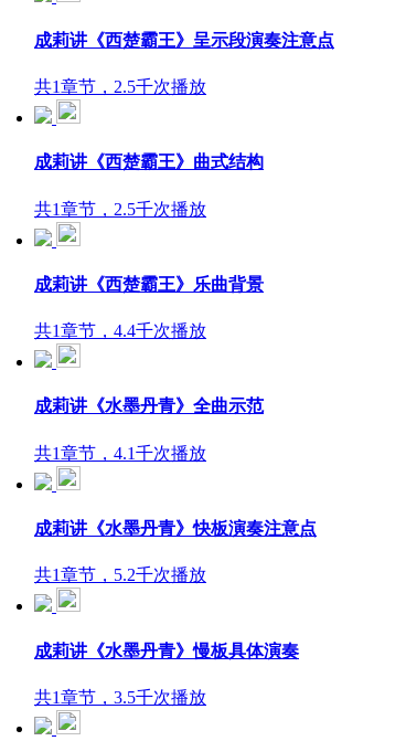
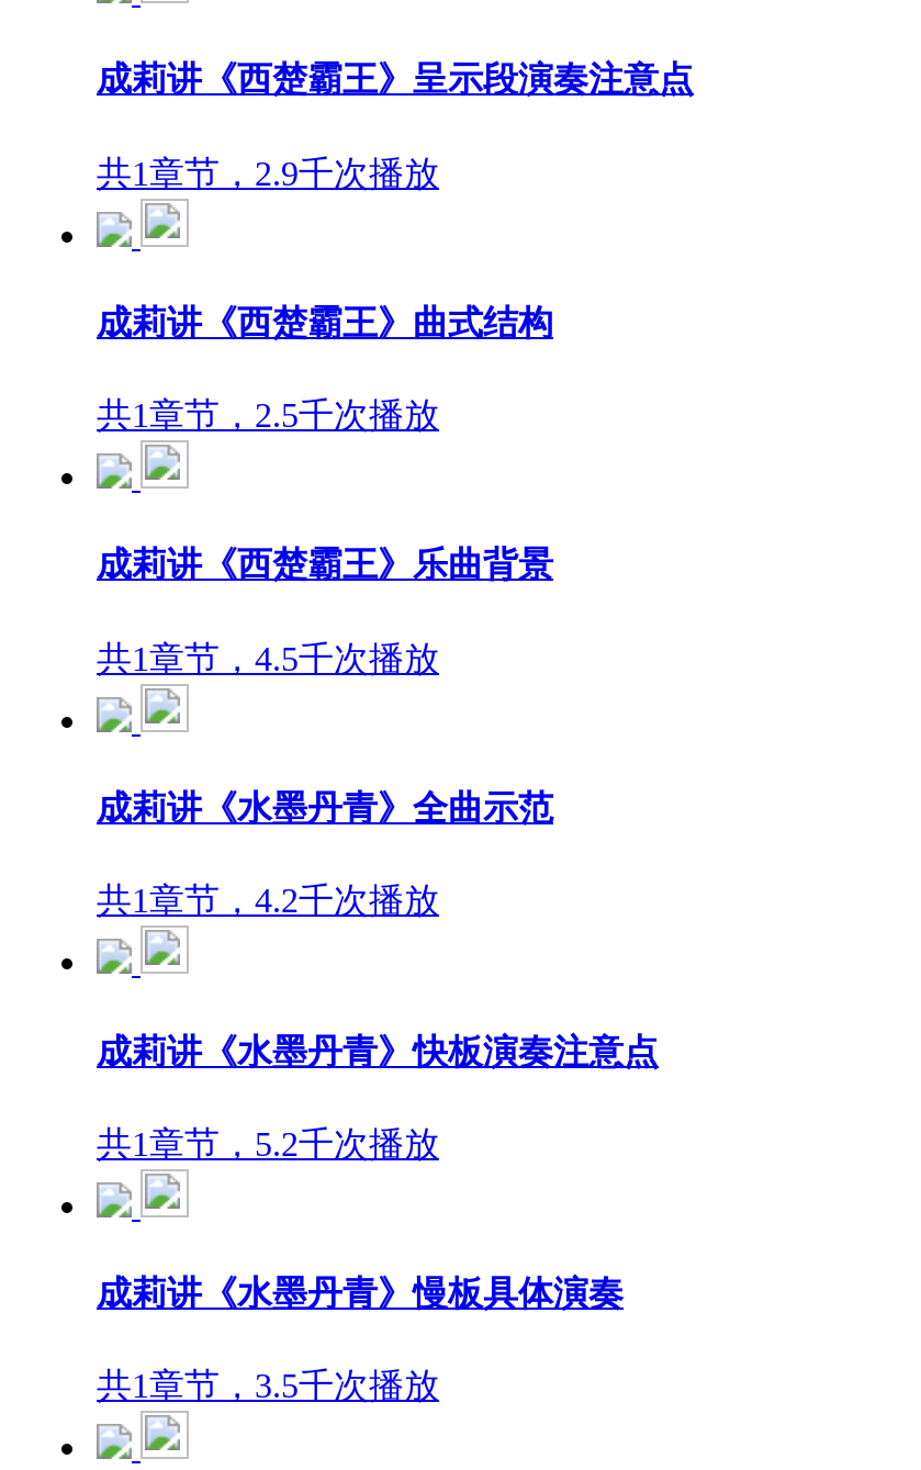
[34,77,206,96] 共1章节，2.5千次播放 -> [97,154,439,191] 共1章节，2.9千次播放
[34,322,206,340] 共1章节，4.4千次播放 -> [97,639,439,677] 共1章节，4.5千次播放
[34,444,206,462] 共1章节，4.1千次播放 -> [97,882,439,919] 共1章节，4.2千次播放

